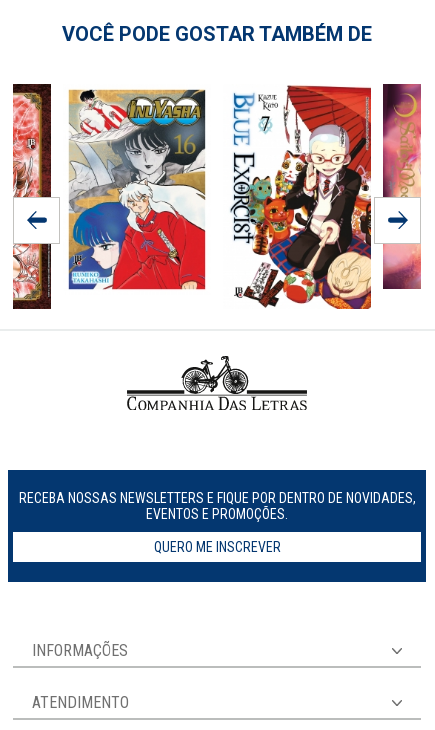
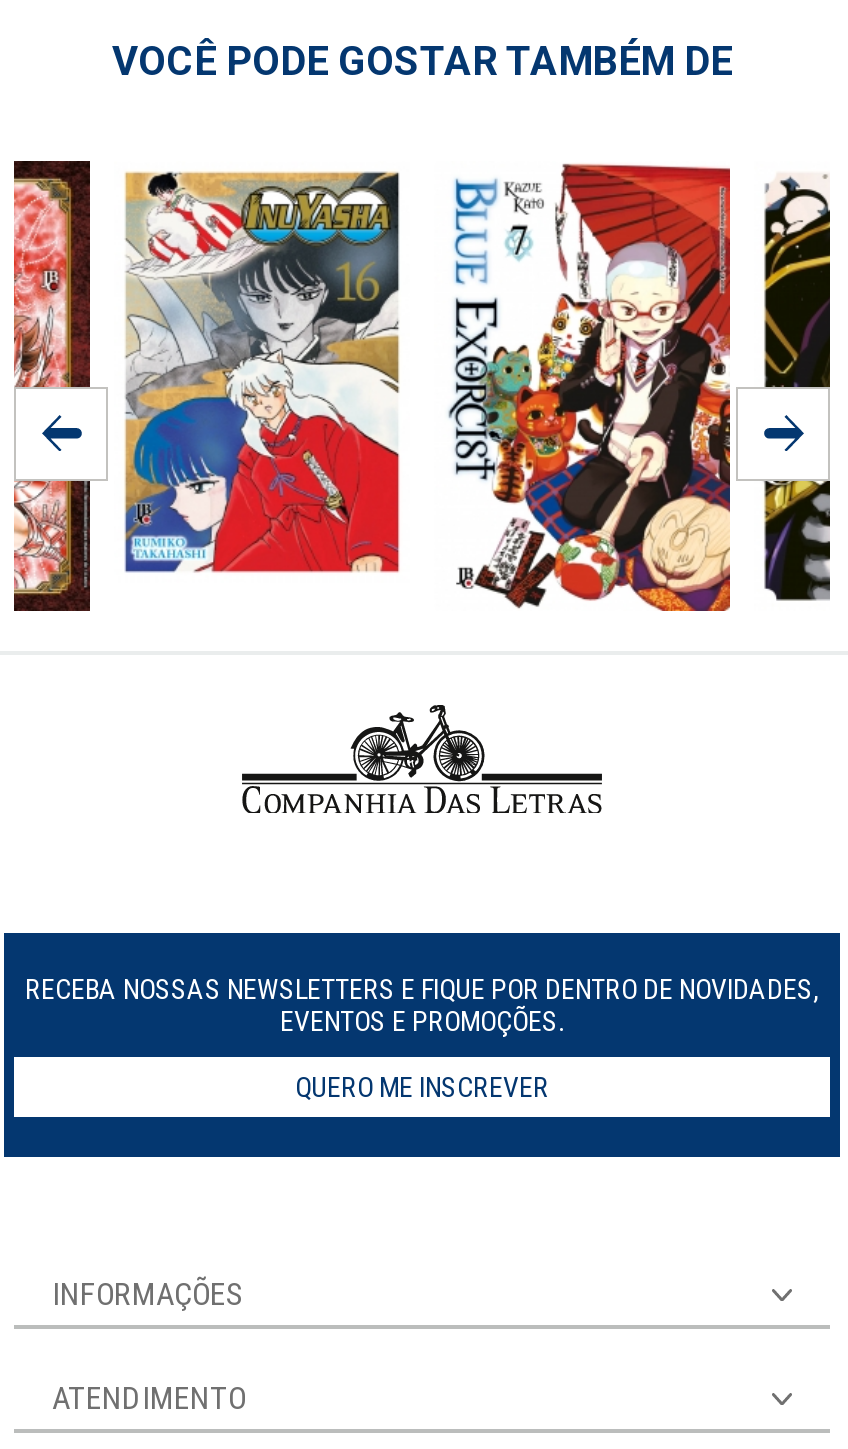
[382,83,422,198] [image] -> [754,161,832,389] [image]
[382,243,422,304] [image] -> [754,479,832,603] [image]

